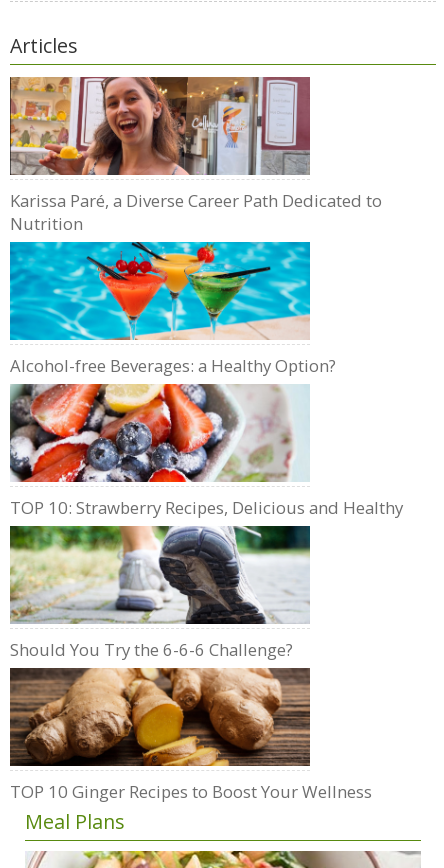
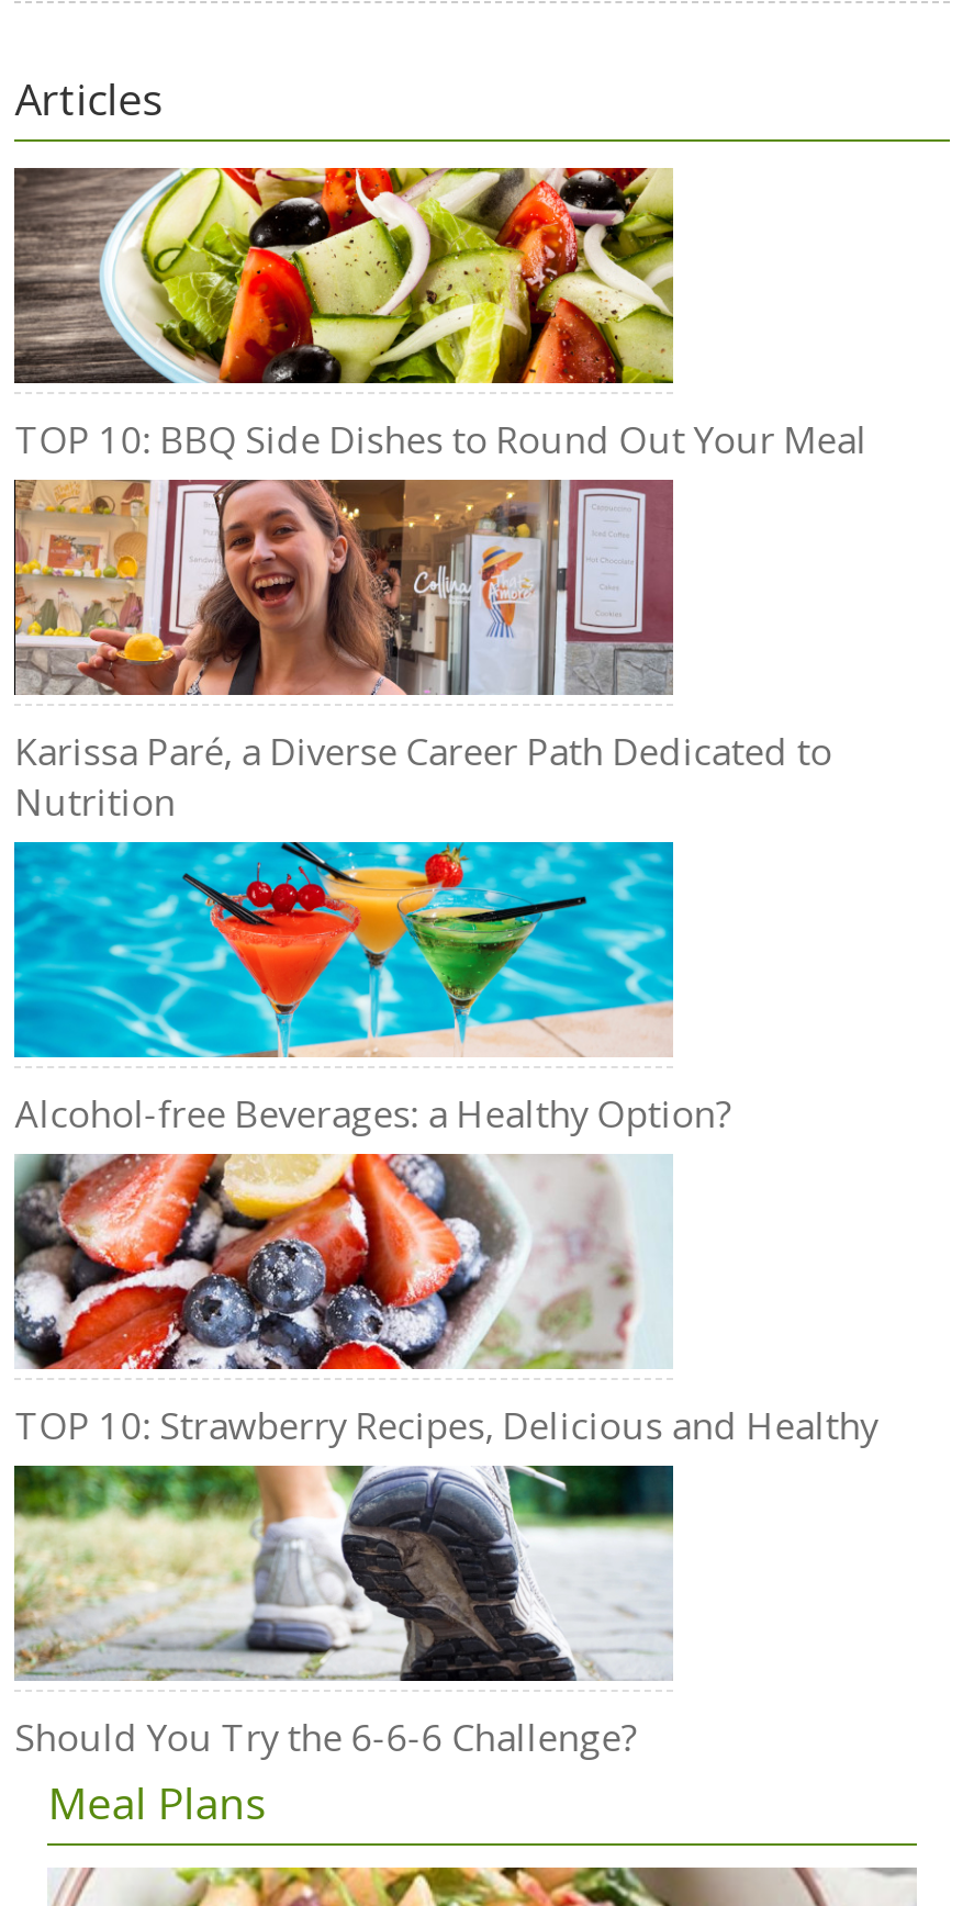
none -> [14,165,867,465] [image] | TOP 10: BBQ Side Dishes to Round Out Your Meal
moved [8,74,403,661] -> [10,474,878,1763]: [image] | Karissa Paré, a Diverse Career Path Dedicated to | Nutrition | Alcohol-free Beverages: a Healthy Option? | TOP 10: Strawberry Recipes, Delicious and Healthy | Should You Try the 6-6-6 Challenge?
[9,667,372,803] [image] | TOP 10 Ginger Recipes to Boost Your Wellness -> none

